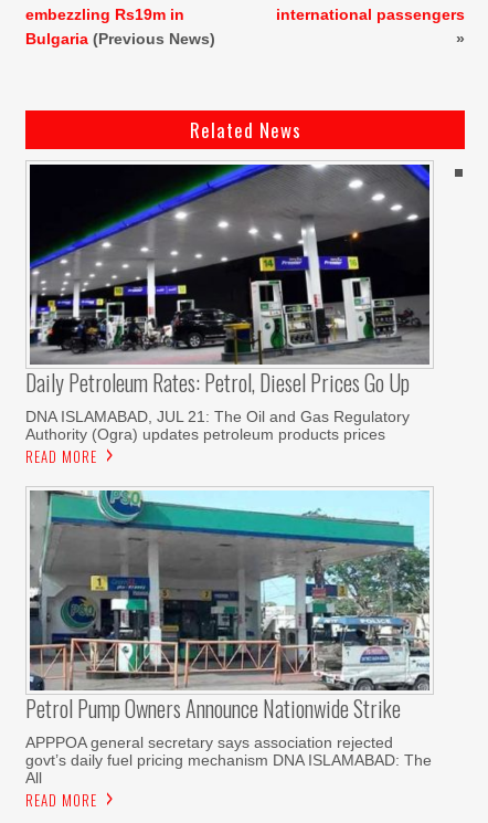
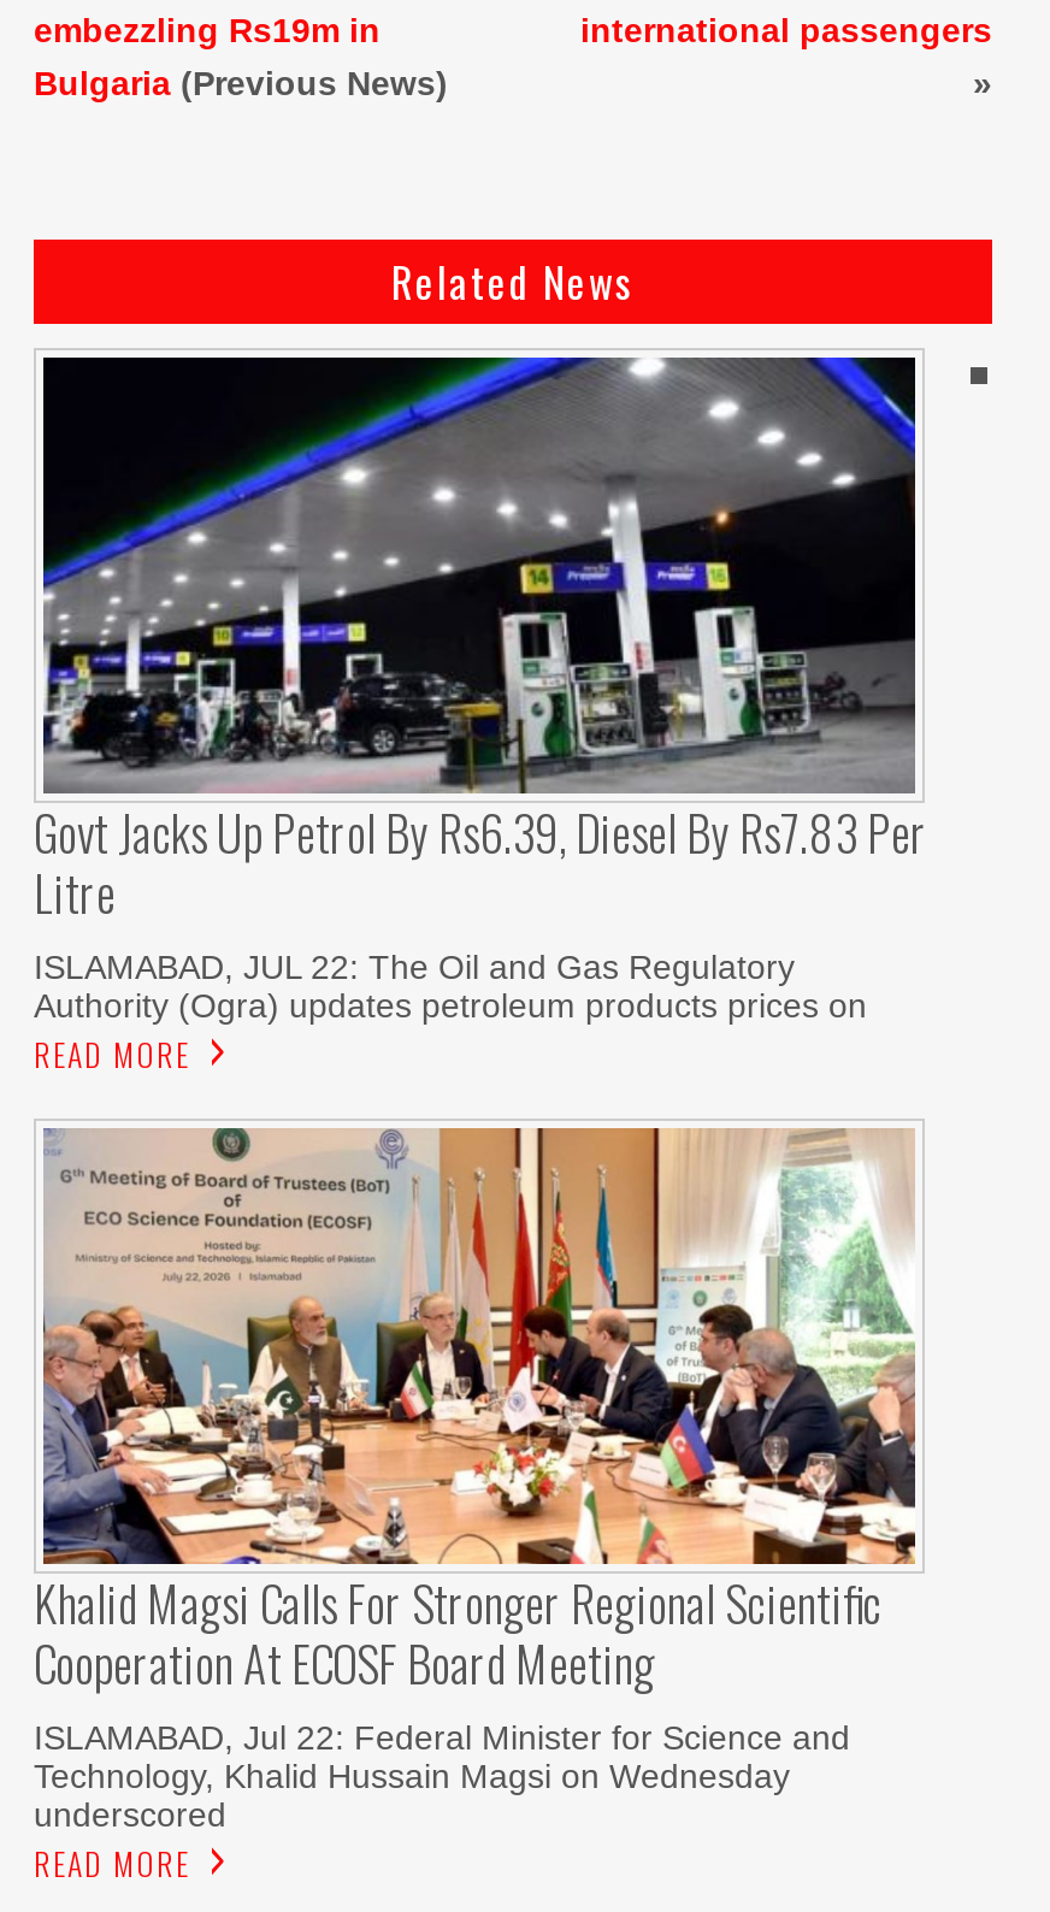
[25,163,431,443] [image] | Daily Petroleum Rates: Petrol, Diesel Prices Go Up | DNA ISLAMABAD, JUL 21: The Oil and Gas Regulatory | Authority (Ogra) updates petroleum products prices -> [34,355,927,1024] [image] | Govt Jacks Up Petrol By Rs6.39, Diesel By Rs7.83 Per | Litre | ISLAMABAD, JUL 22: The Oil and Gas Regulatory | Authority (Ogra) updates petroleum products prices on
[25,489,432,786] [image] | Petrol Pump Owners Announce Nationwide Strike | APPPOA general secretary says association rejected | govt’s daily fuel pricing mechanism DNA ISLAMABAD: The | All -> [34,1126,918,1833] [image] | Khalid Magsi Calls For Stronger Regional Scientific | Cooperation At ECOSF Board Meeting | ISLAMABAD, Jul 22: Federal Minister for Science and | Technology, Khalid Hussain Magsi on Wednesday | underscored

